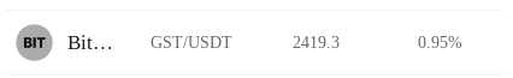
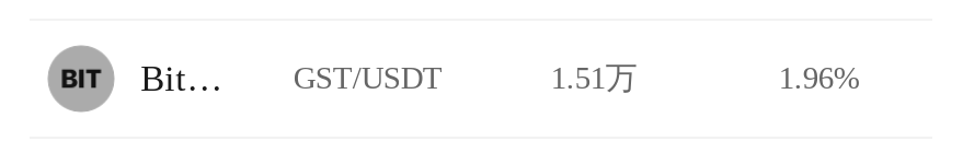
[293,32,462,51] 2419.3 | 0.95% -> [551,60,860,95] 1.51万 | 1.96%

